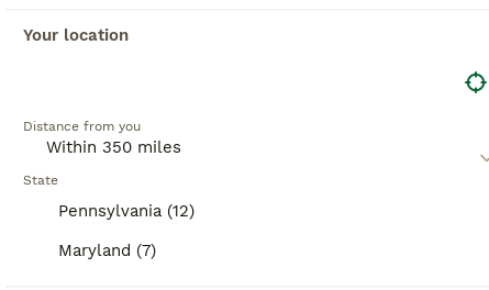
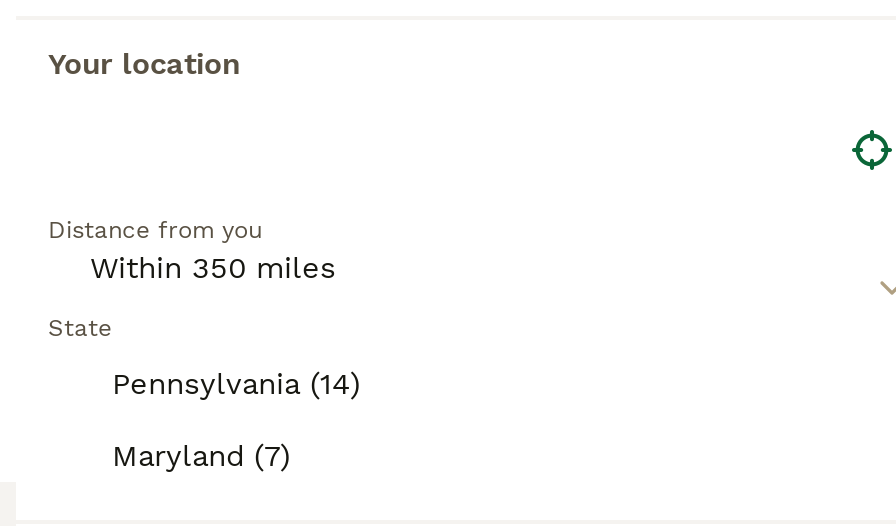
[58,201,195,221] Pennsylvania (12) -> [112,366,360,402] Pennsylvania (14)

